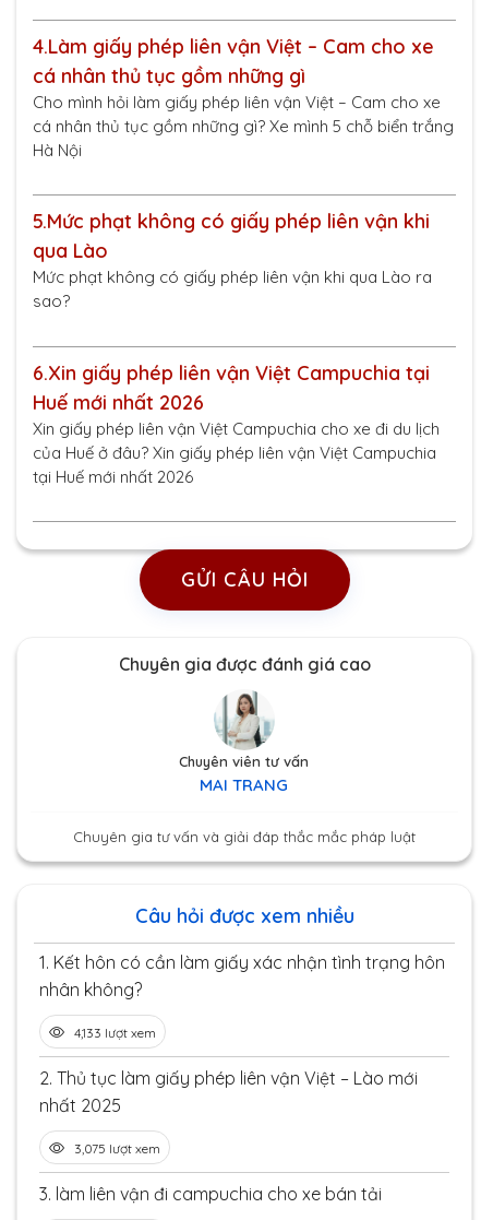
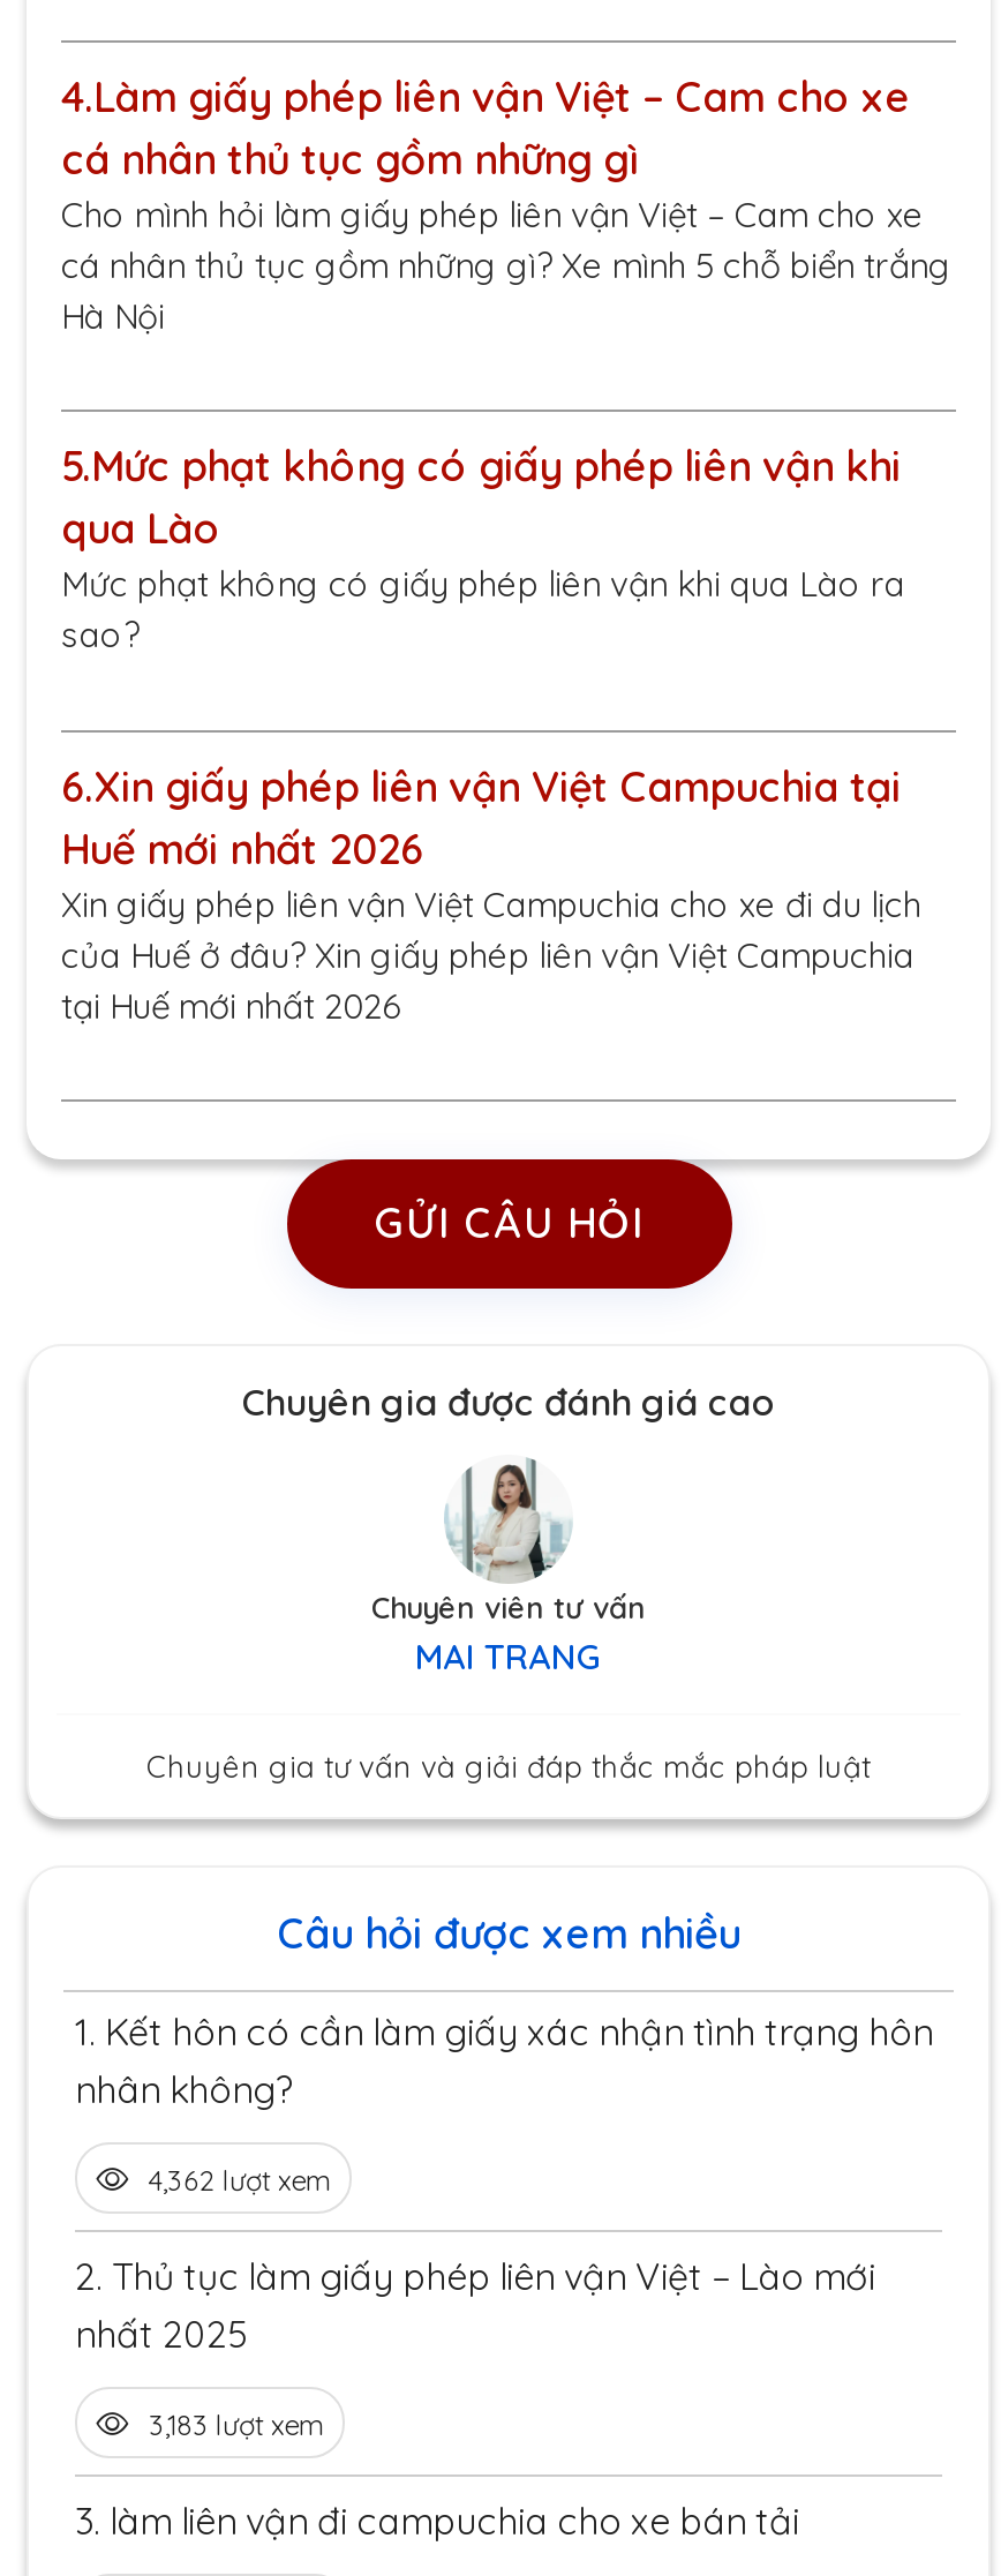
[74,1025,156,1041] 4,133 lượt xem -> [149,2164,331,2199] 4,362 lượt xem
[74,1141,160,1157] 3,075 lượt xem -> [149,2409,324,2443] 3,183 lượt xem

